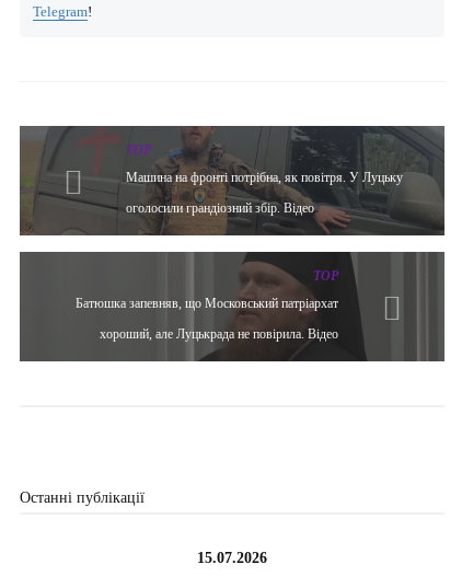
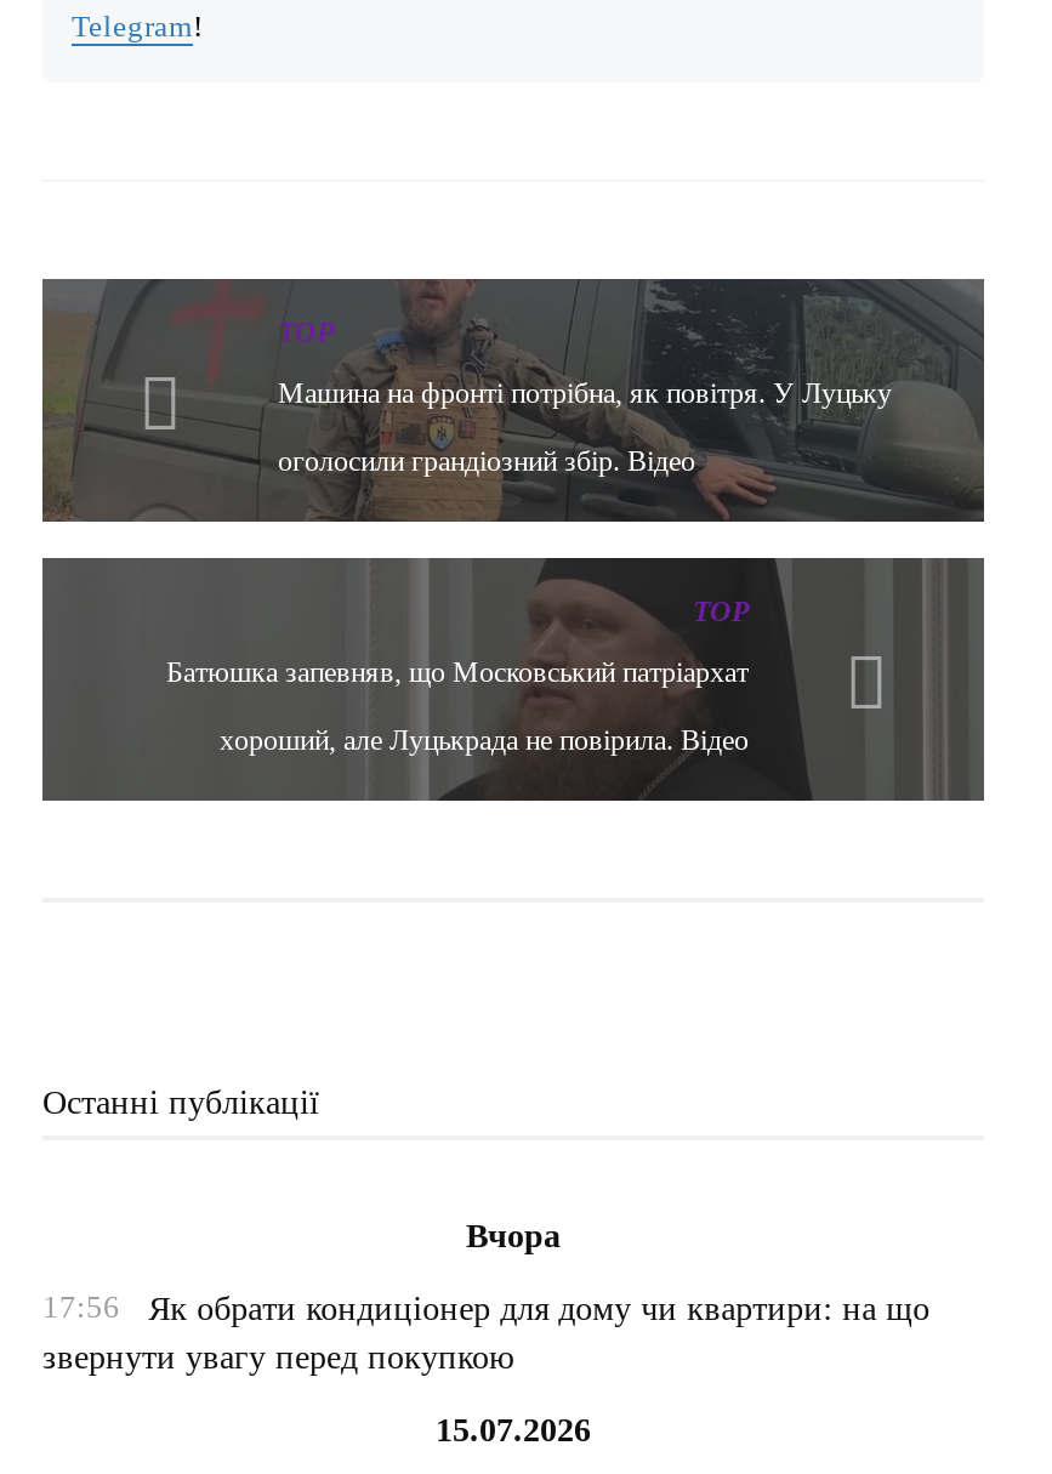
none -> [42,1219,930,1376] Вчора | 17:56 | Як обрати кондиціонер для дому чи квартири: на що | звернути увагу перед покупкою

